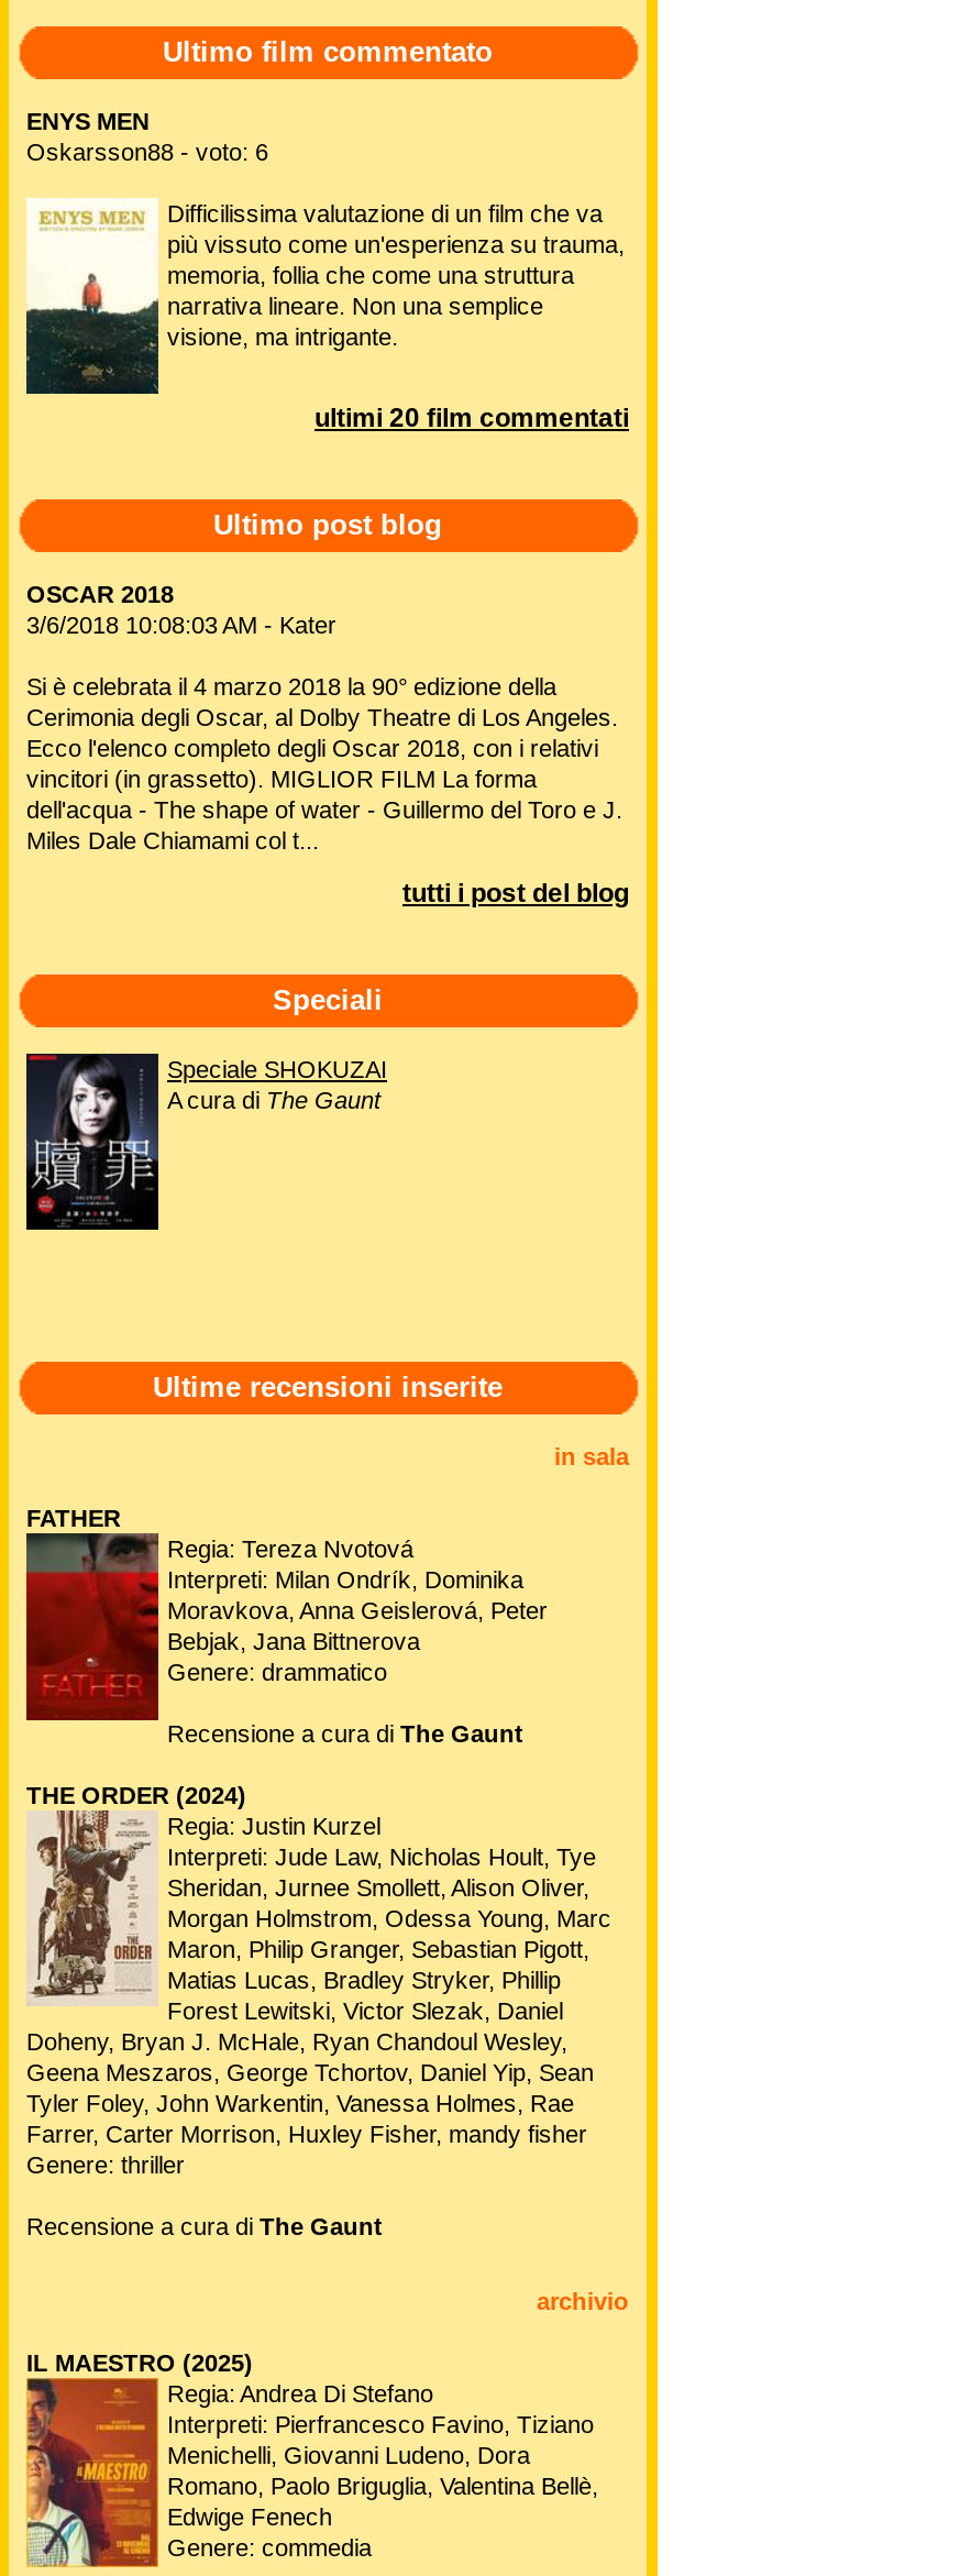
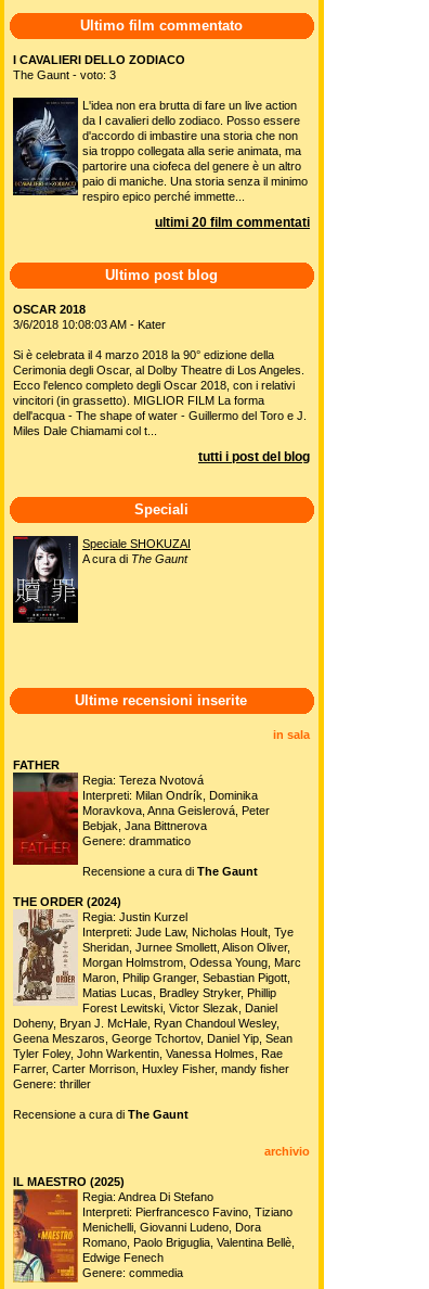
[26,108,268,165] ENYS MEN | Oskarsson88 - voto: 6 -> [13,53,185,81] I CAVALIERI DELLO ZODIACO | The Gaunt - voto: 3
[24,196,625,392] [image] | Difficilissima valutazione di un film che va | più vissuto come un'esperienza su trauma, | memoria, follia che come una struttura | narrativa lineare. Non una semplice | visione, ma intrigante. -> [12,99,308,203] [image] | L'idea non era brutta di fare un live action | da I cavalieri dello zodiaco. Posso essere | d'accordo di imbastire una storia che non | sia troppo collegata alla serie animata, ma | partorire una ciofeca del genere è un altro | paio di maniche. Una storia senza il minimo | respiro epico perché immette...

